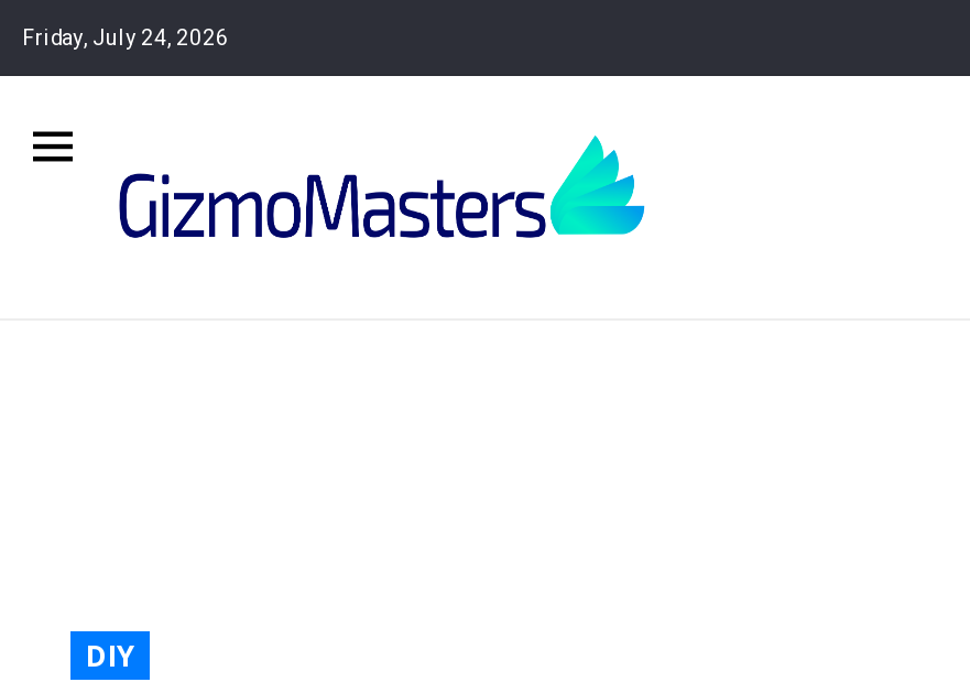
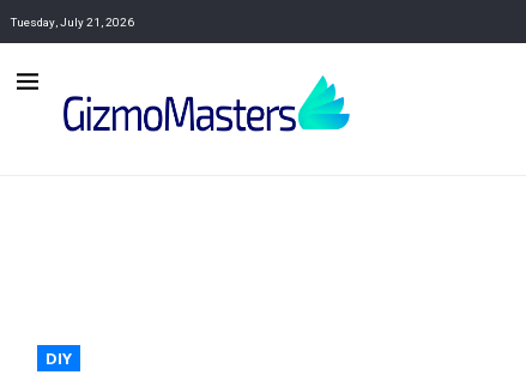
[22,22,229,53] Friday, July 24, 2026 -> [11,14,134,31] Tuesday, July 21, 2026

